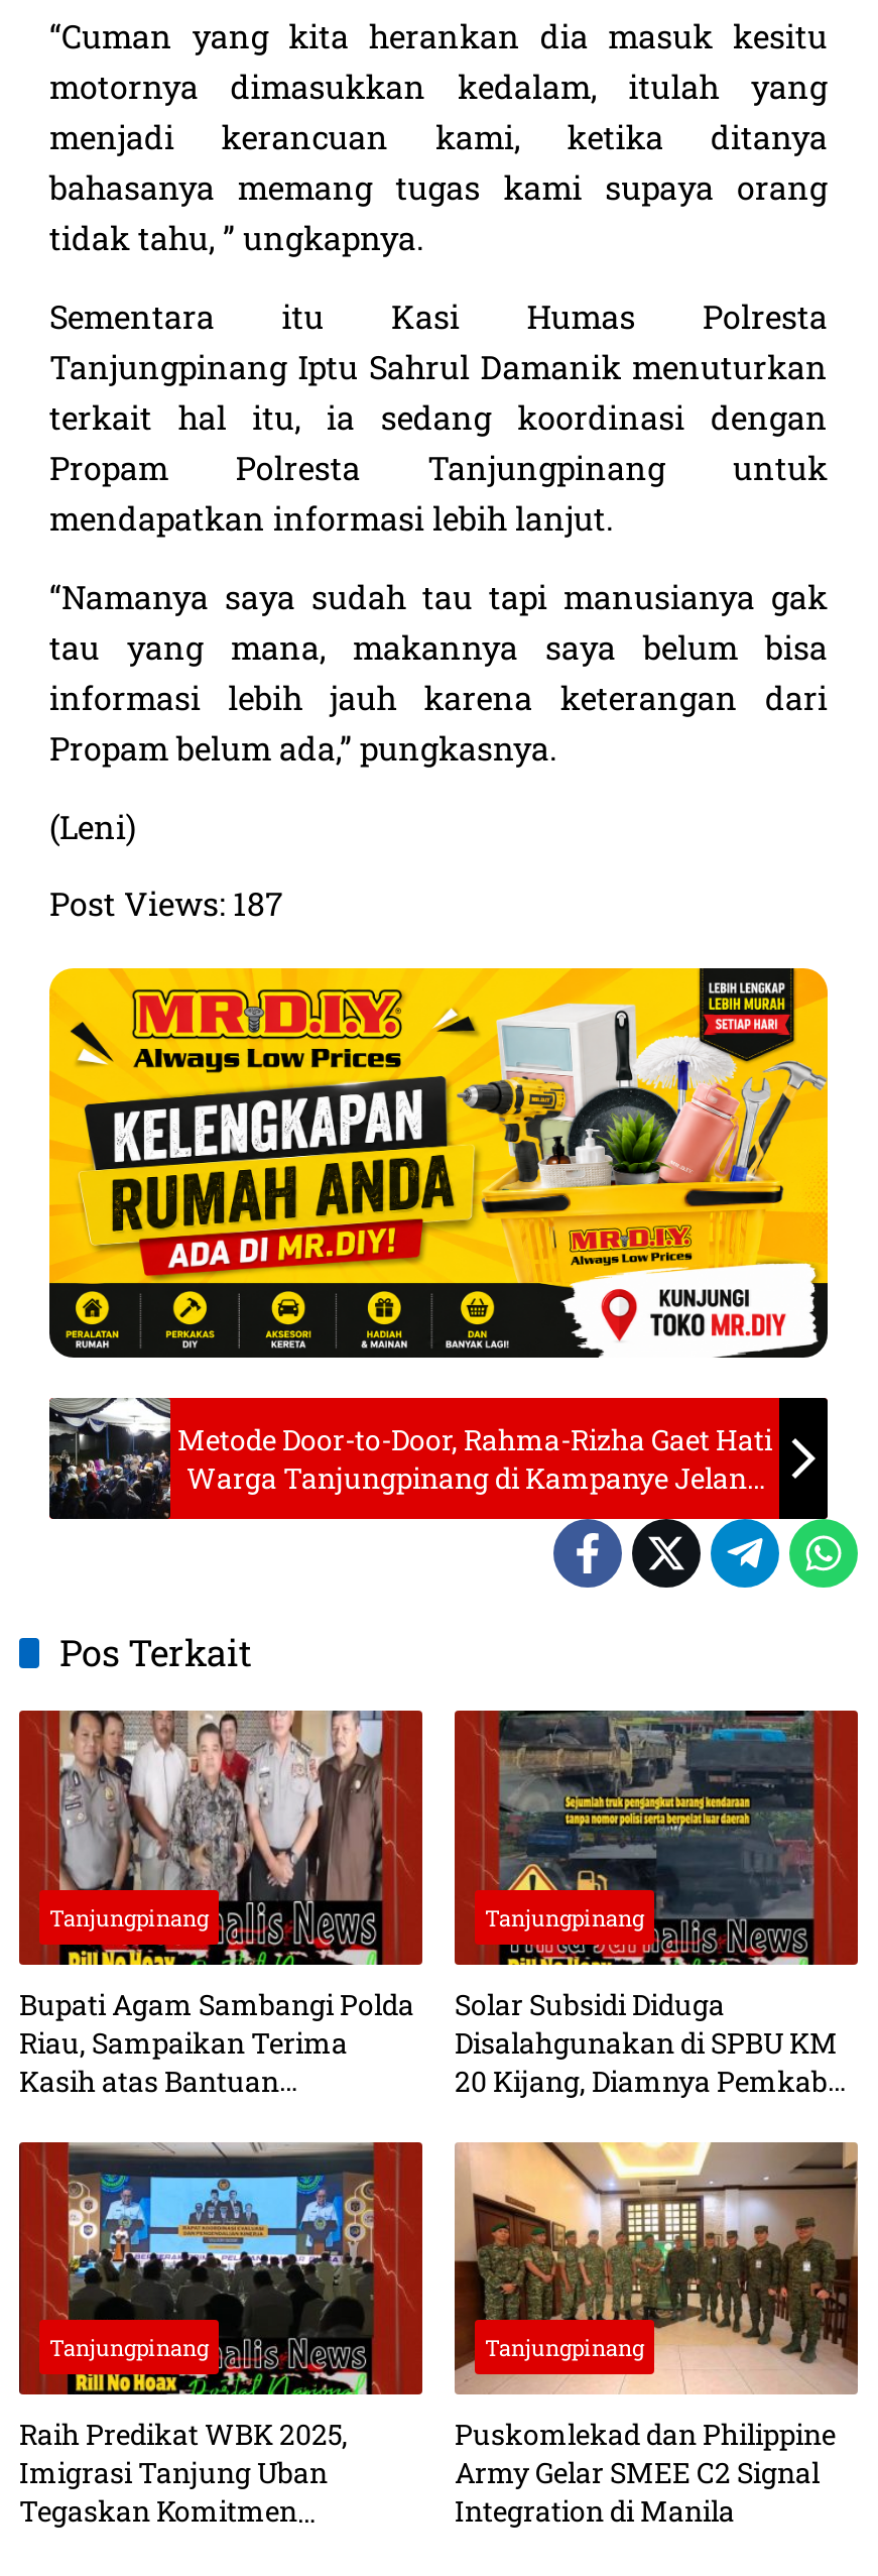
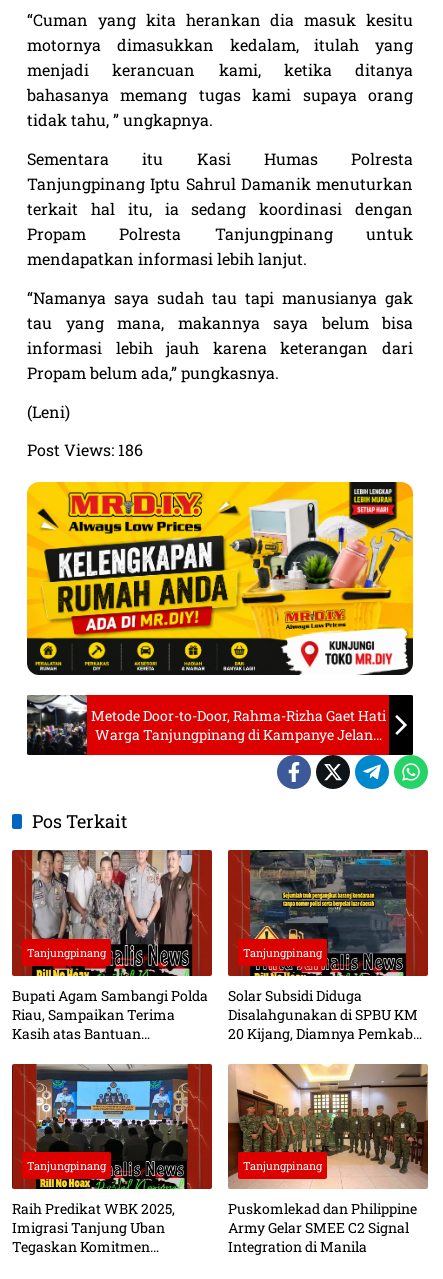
[49,882,283,924] Post Views: 187 -> [27,439,143,460] Post Views: 186

